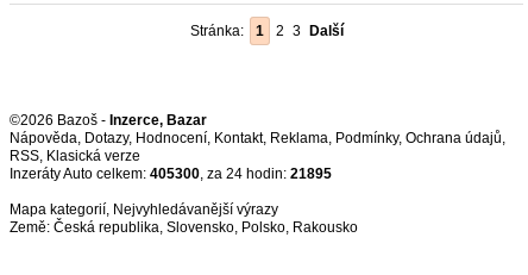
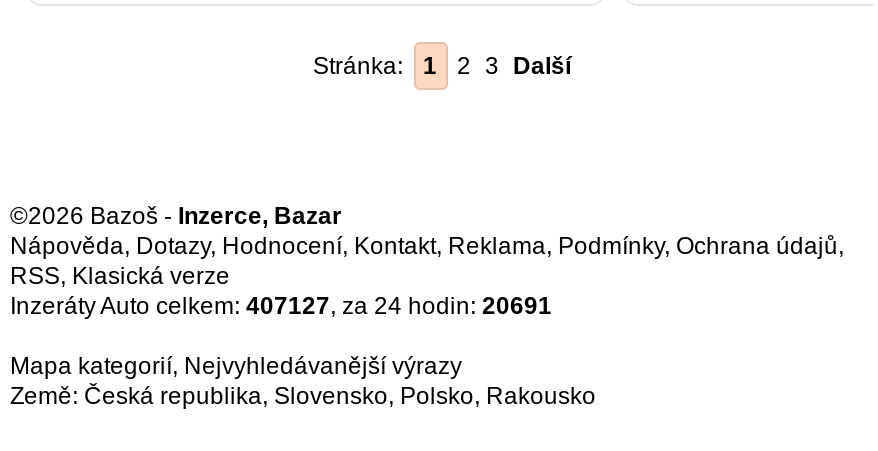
[10,165,332,182] Inzeráty Auto celkem: 405300, za 24 hodin: 21895 -> [10,292,552,320] Inzeráty Auto celkem: 407127, za 24 hodin: 20691

